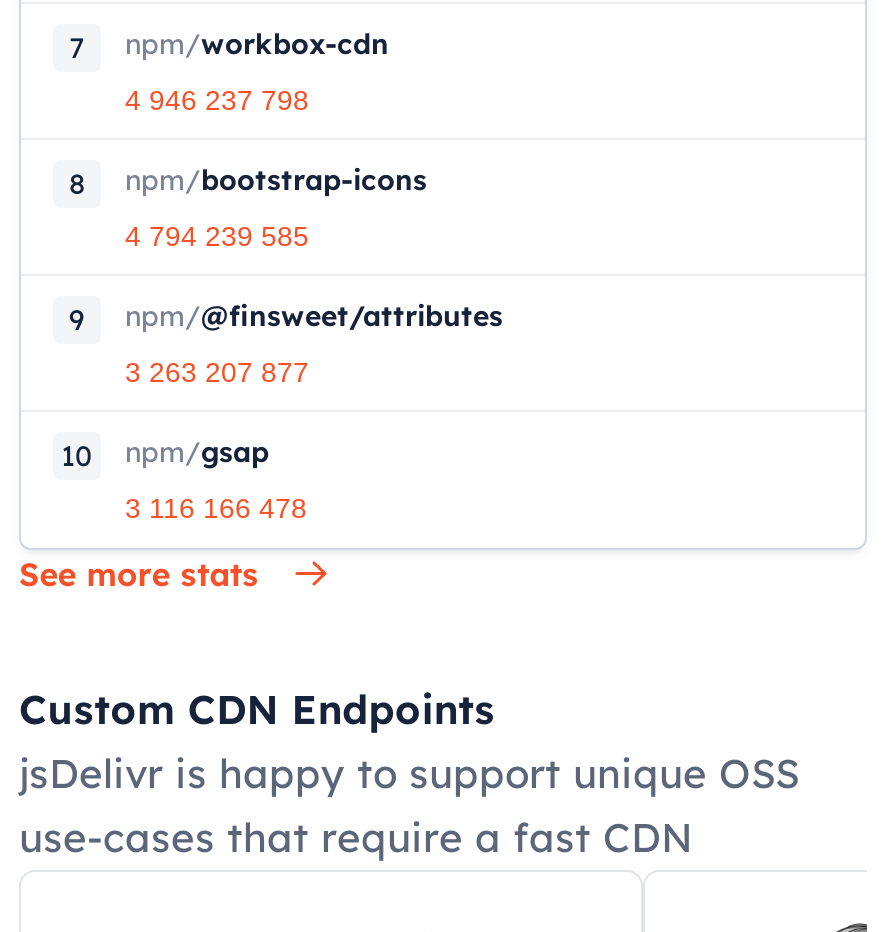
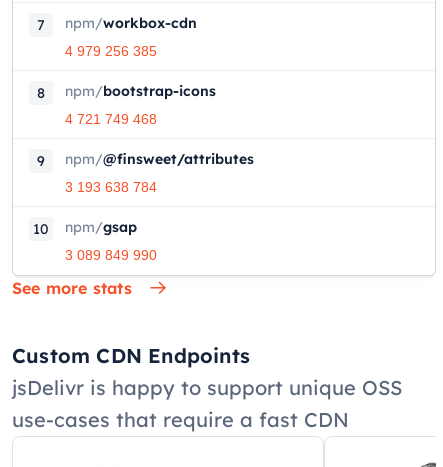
[125,84,309,116] 4 946 237 798 -> [65,43,157,59] 4 979 256 385
[125,220,309,252] 4 794 239 585 -> [65,111,157,127] 4 721 749 468
[125,356,309,388] 3 263 207 877 -> [65,179,157,195] 3 193 638 784
[125,492,307,524] 3 116 166 478 -> [65,247,157,263] 3 089 849 990

